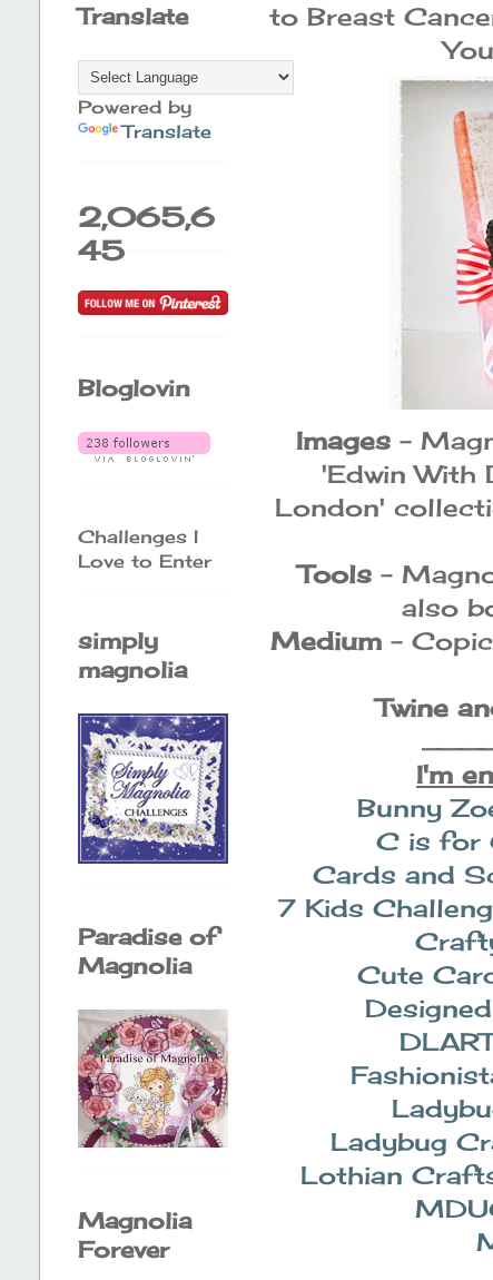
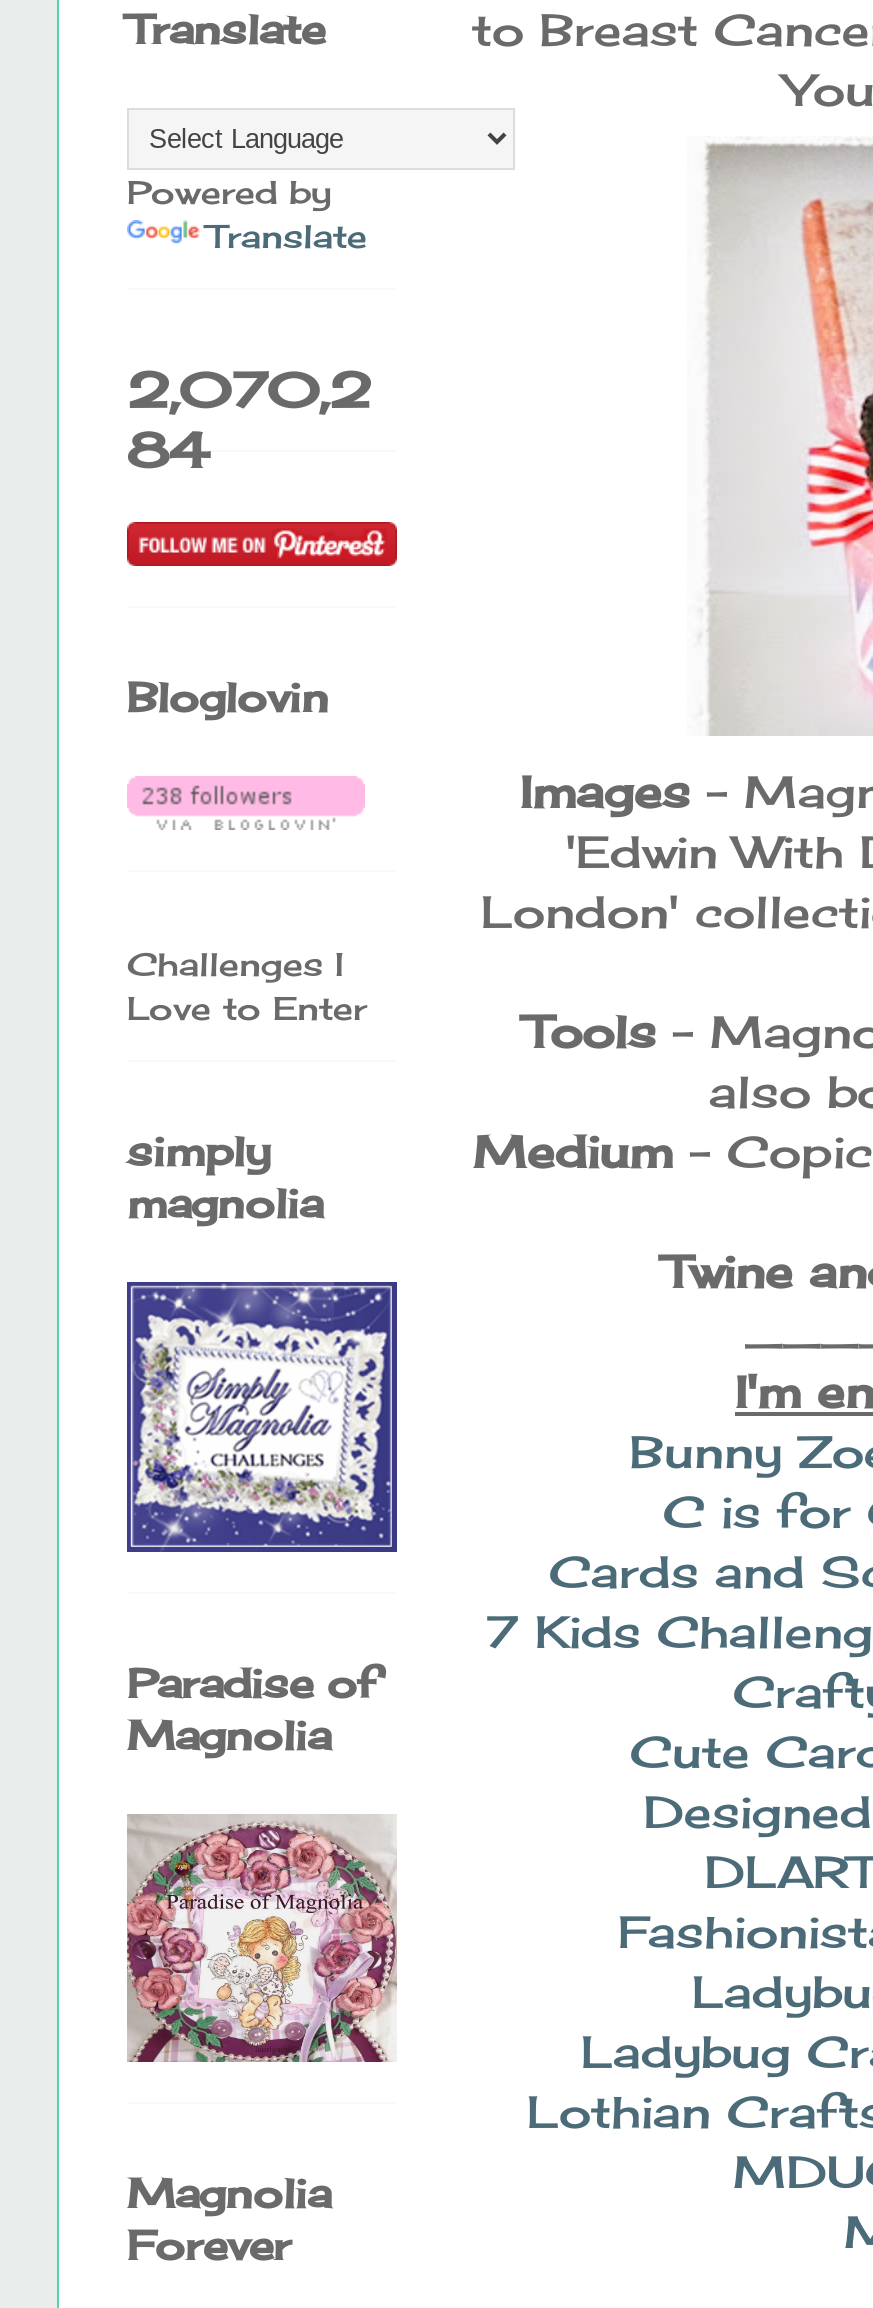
[78,200,215,234] 2,065,6 -> [127,360,371,420] 2,070,2
[78,234,125,267] 45 -> [127,420,209,480] 84

